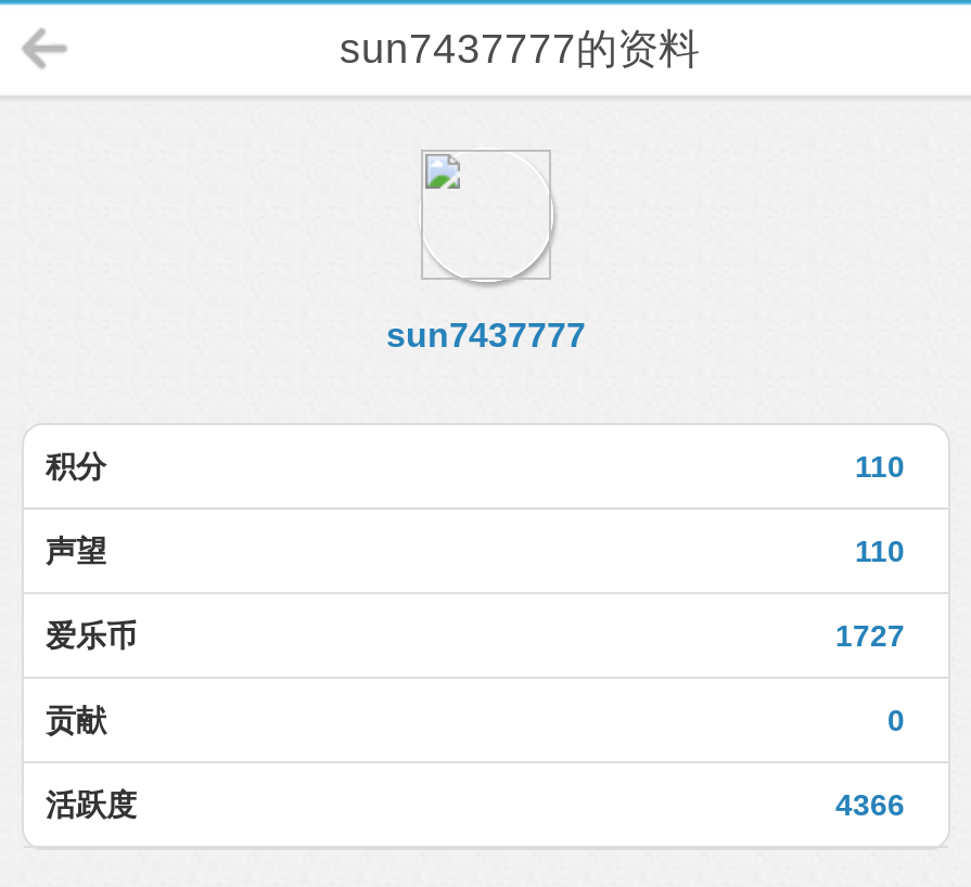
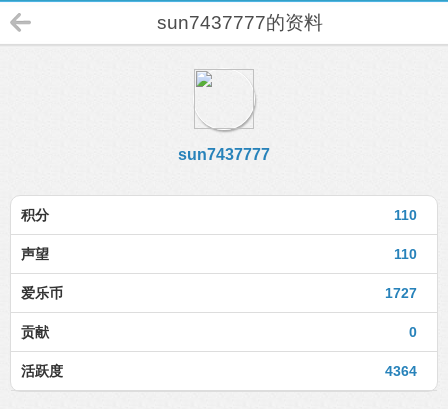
[835,787,905,822] 4366 -> [385,363,417,379] 4364

